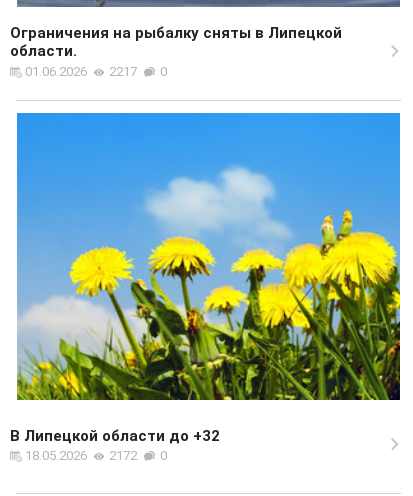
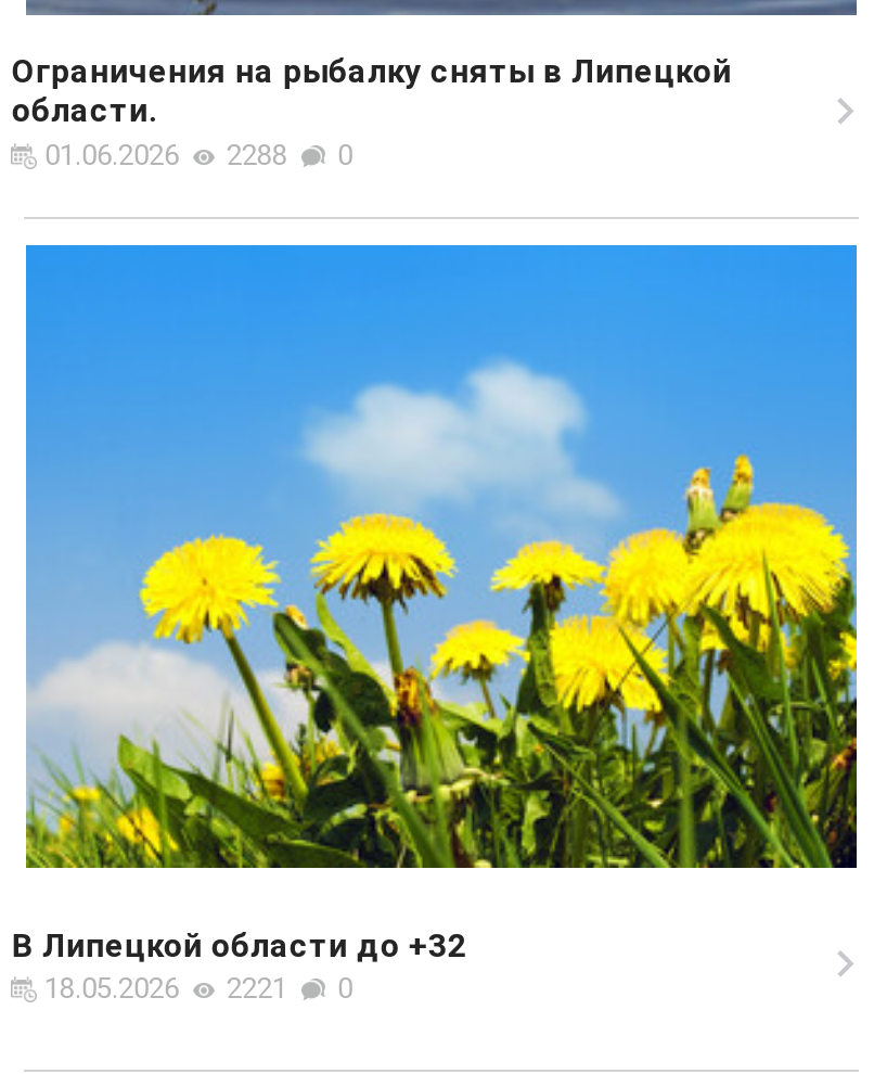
[25,64,167,79] 01.06.2026 2217 0 -> [44,138,352,171] 01.06.2026 2288 0
[25,448,167,463] 18.05.2026 2172 0 -> [44,972,352,1004] 18.05.2026 2221 0

